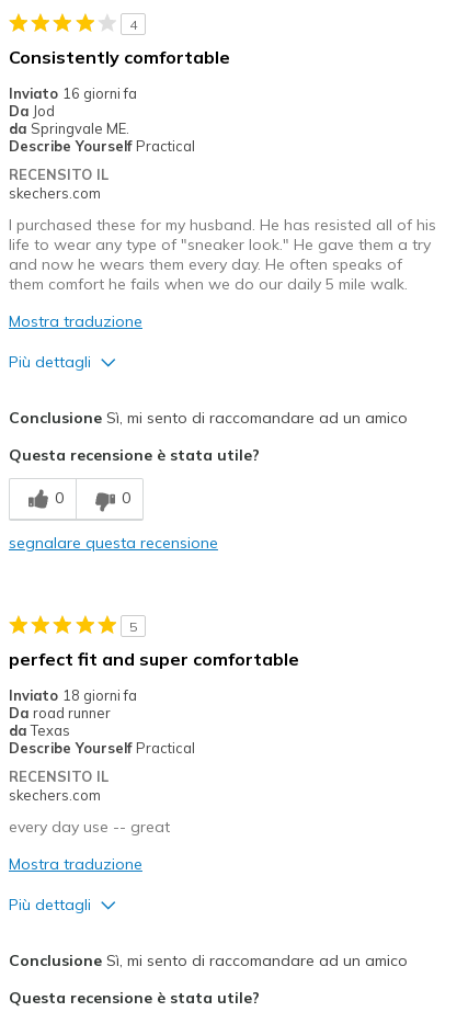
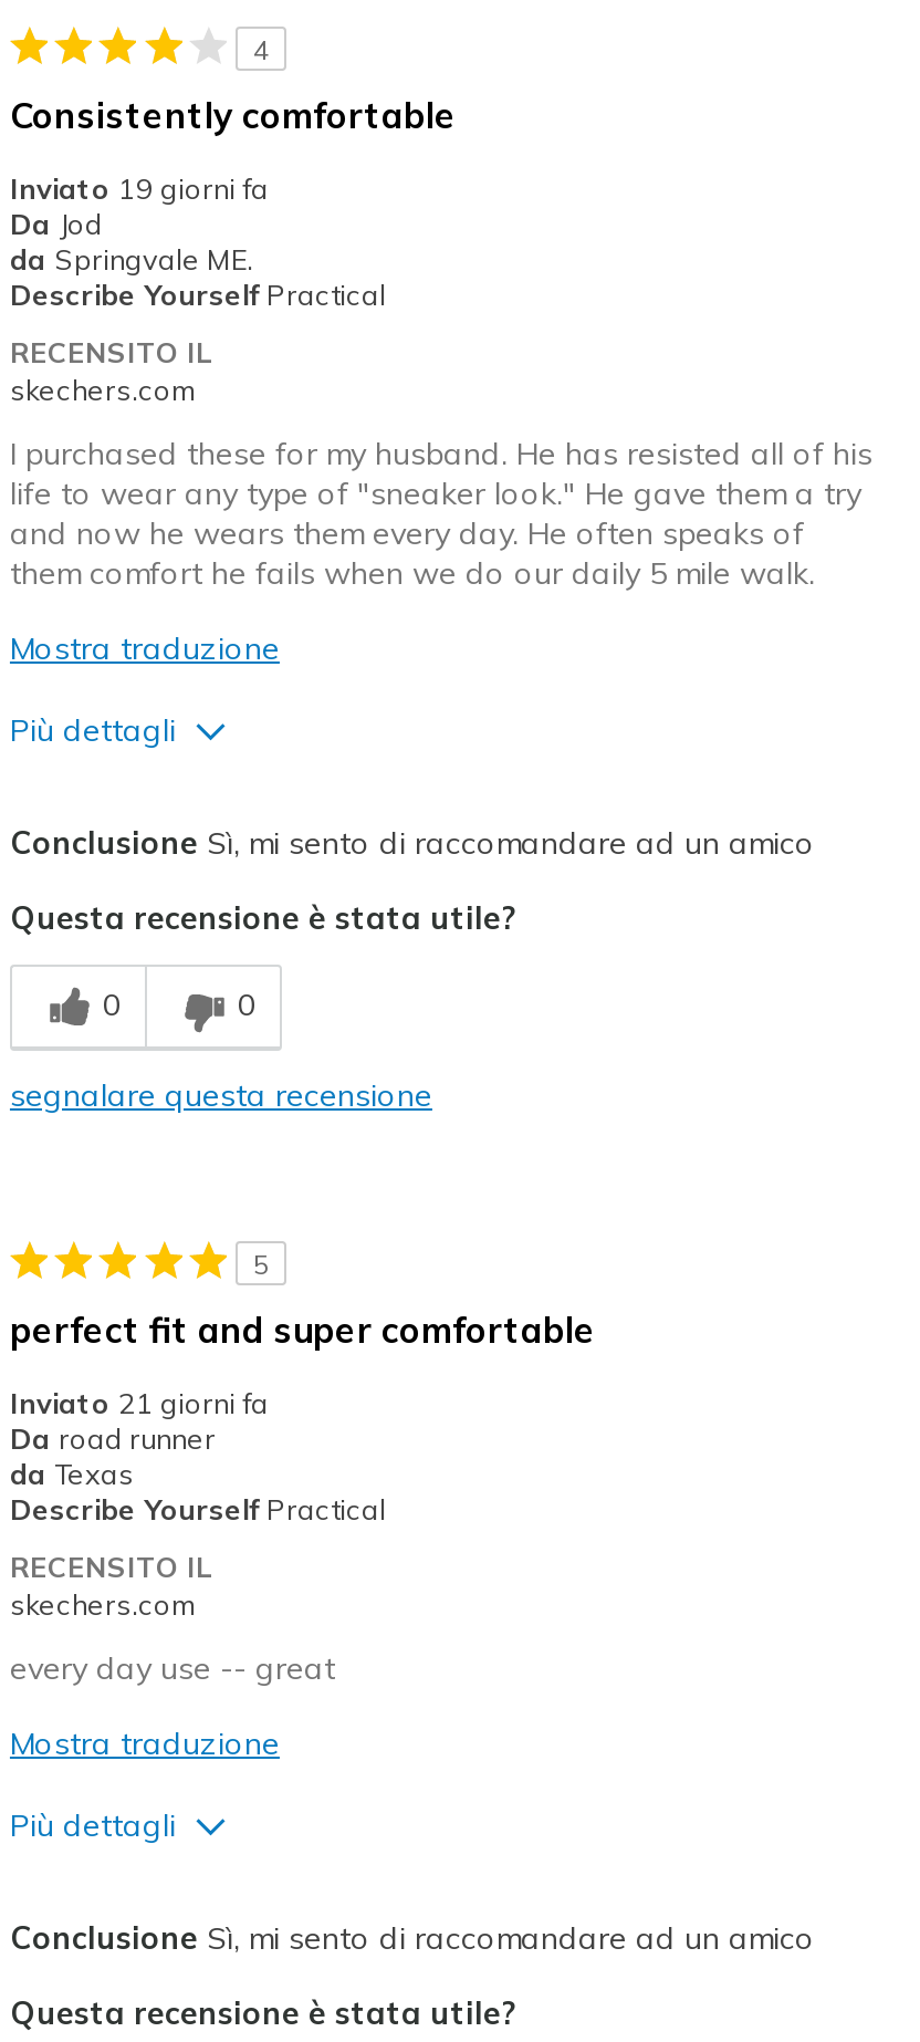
[9,84,137,102] Inviato 16 giorni fa -> [10,170,269,206] Inviato 19 giorni fa
[9,686,137,704] Inviato 18 giorni fa -> [10,1385,269,1420] Inviato 21 giorni fa

